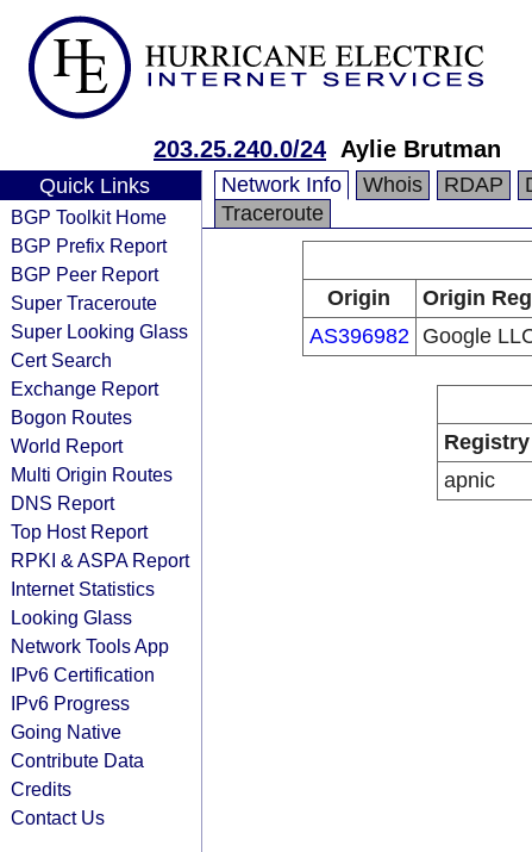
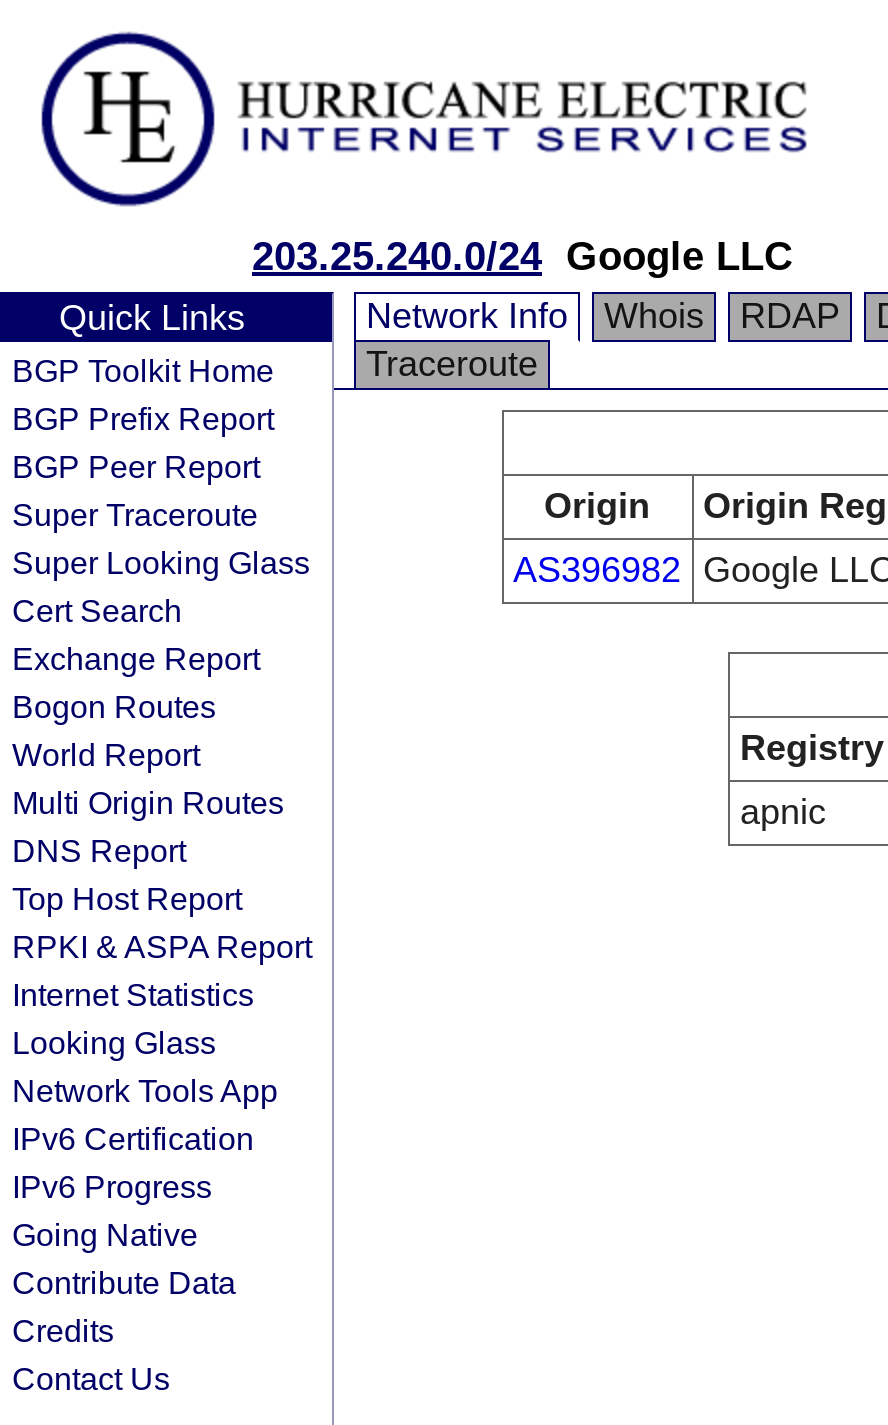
[154,136,501,162] 203.25.240.0/24 Aylie Brutman -> [252,234,792,278] 203.25.240.0/24 Google LLC

